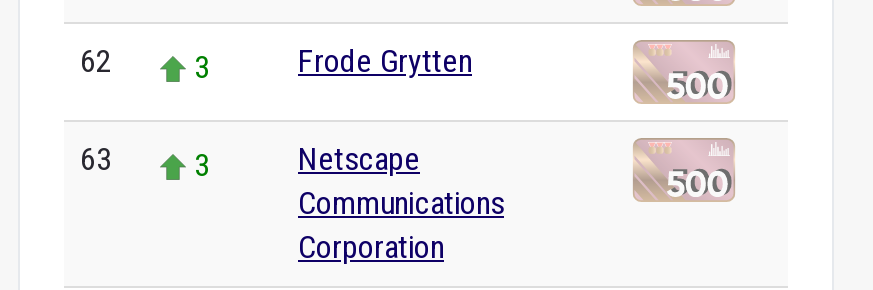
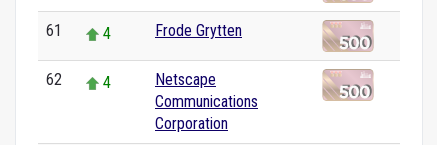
[80,42,112,80] 62 -> [46,21,62,40] 61
[186,48,210,86] 3 -> [99,24,111,43] 4
[80,140,112,178] 63 -> [46,70,62,89] 62
[186,146,210,184] 3 -> [99,73,111,92] 4

